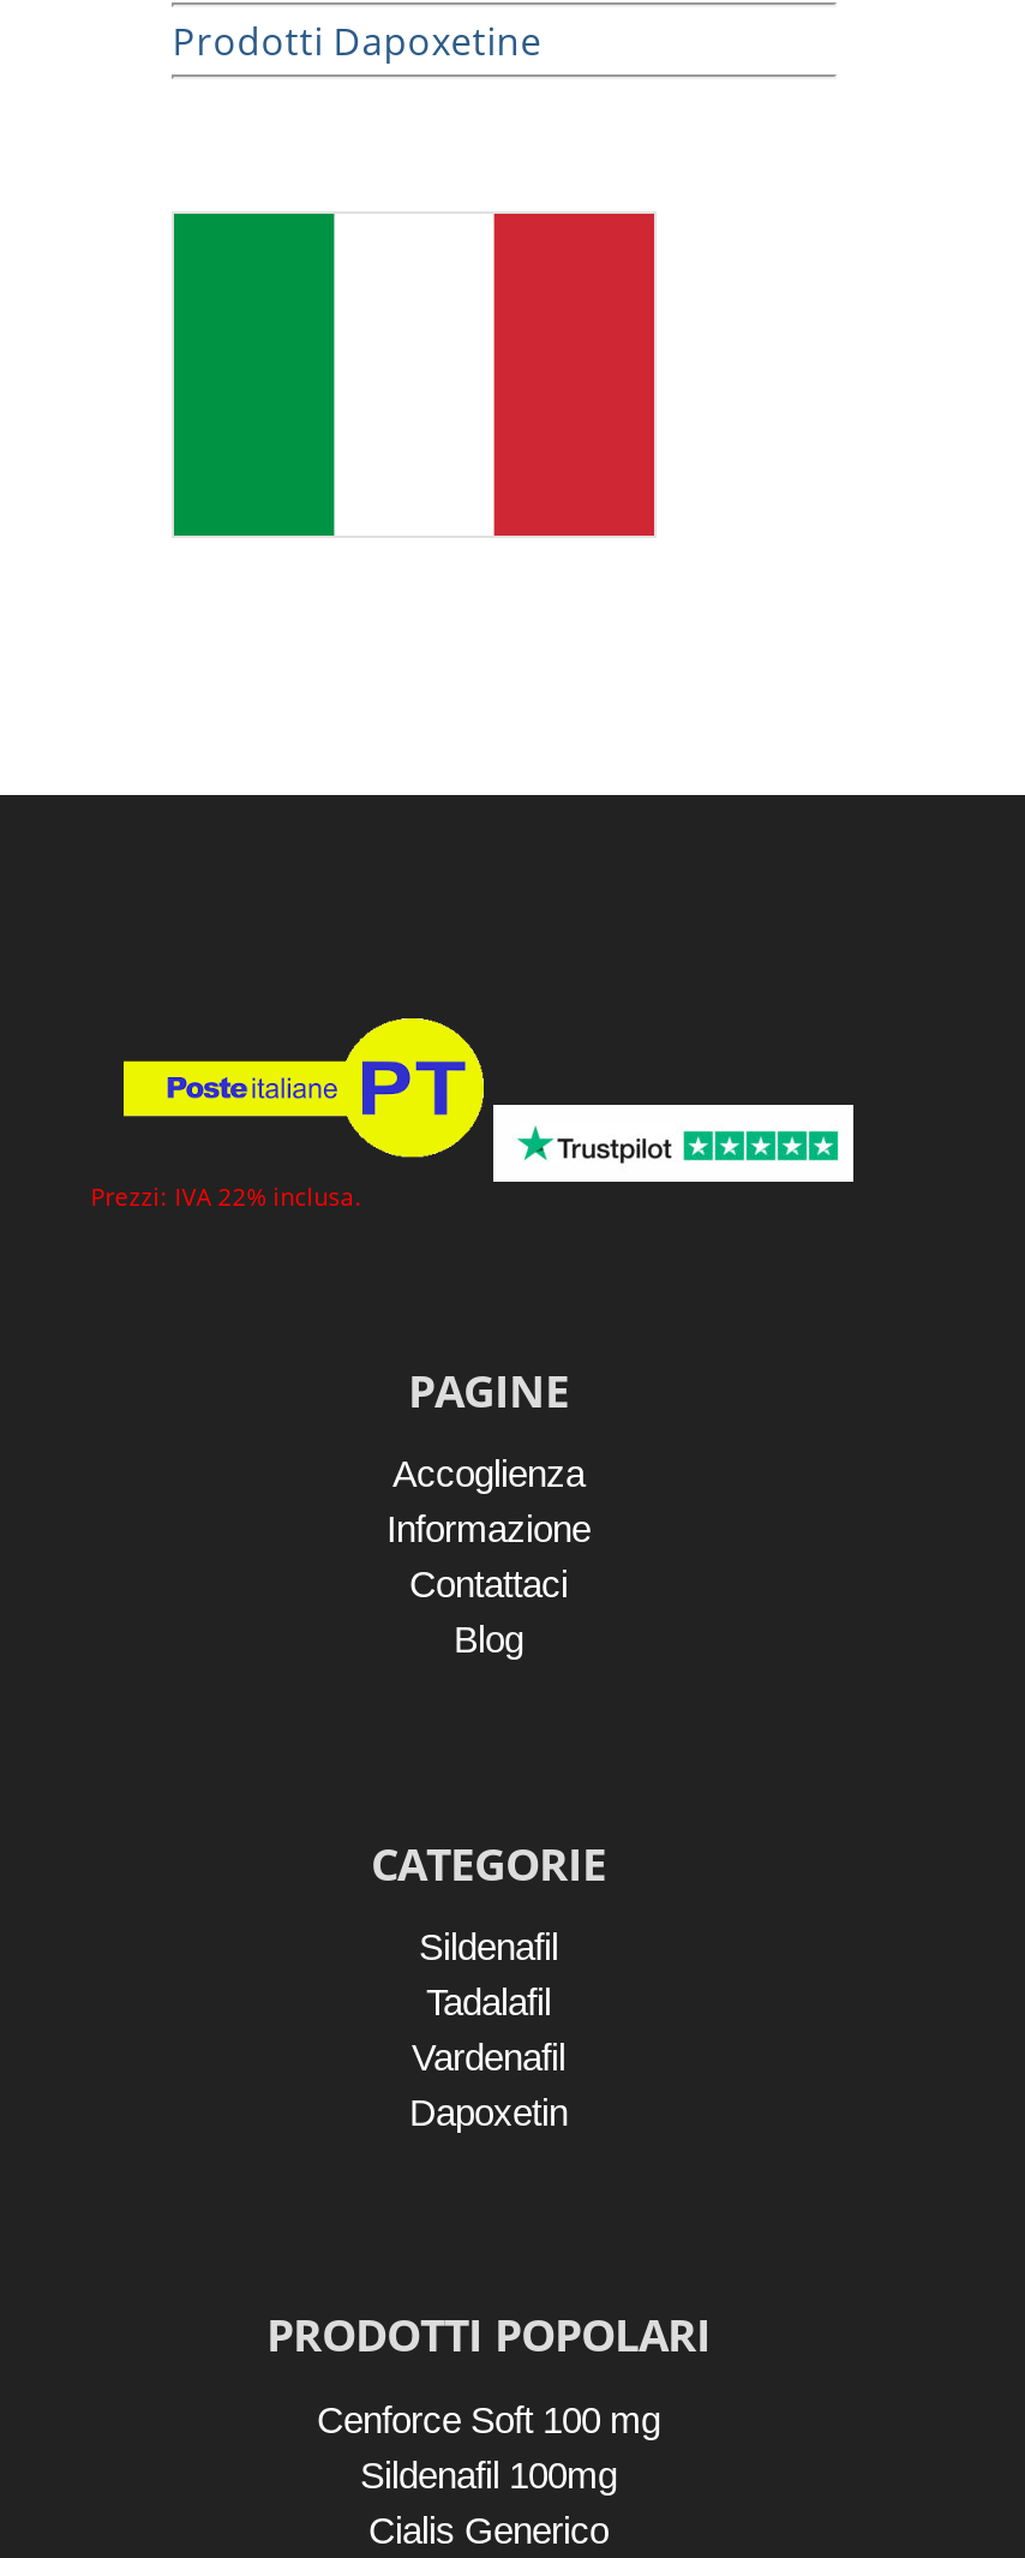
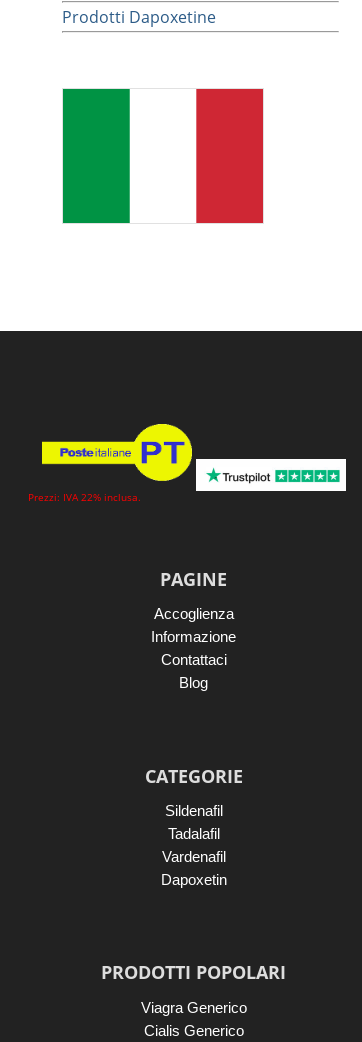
[317,2398,660,2494] Cenforce Soft 100 mg | Sildenafil 100mg -> [141,998,247,1015] Viagra Generico

